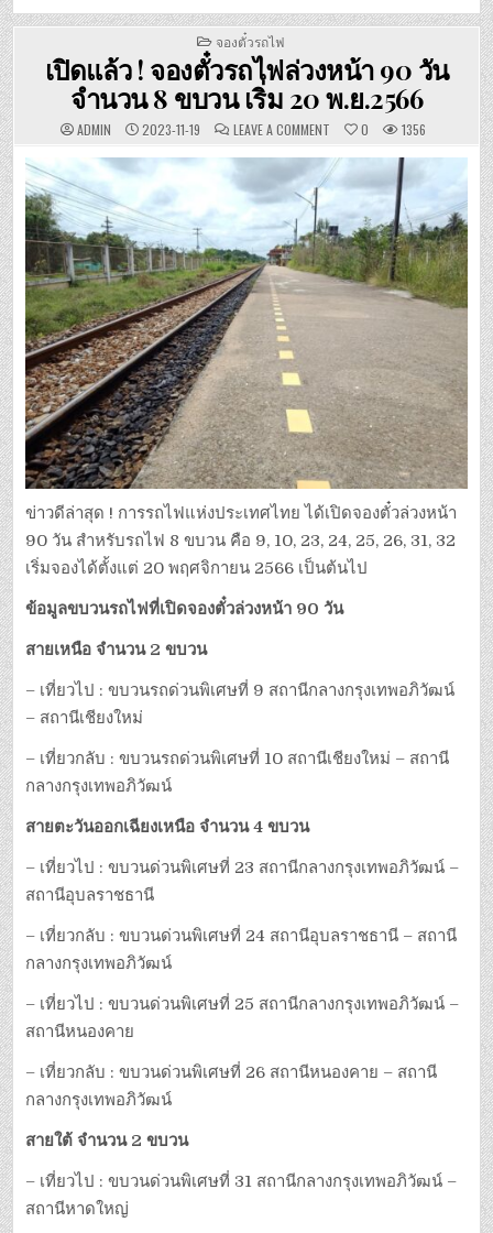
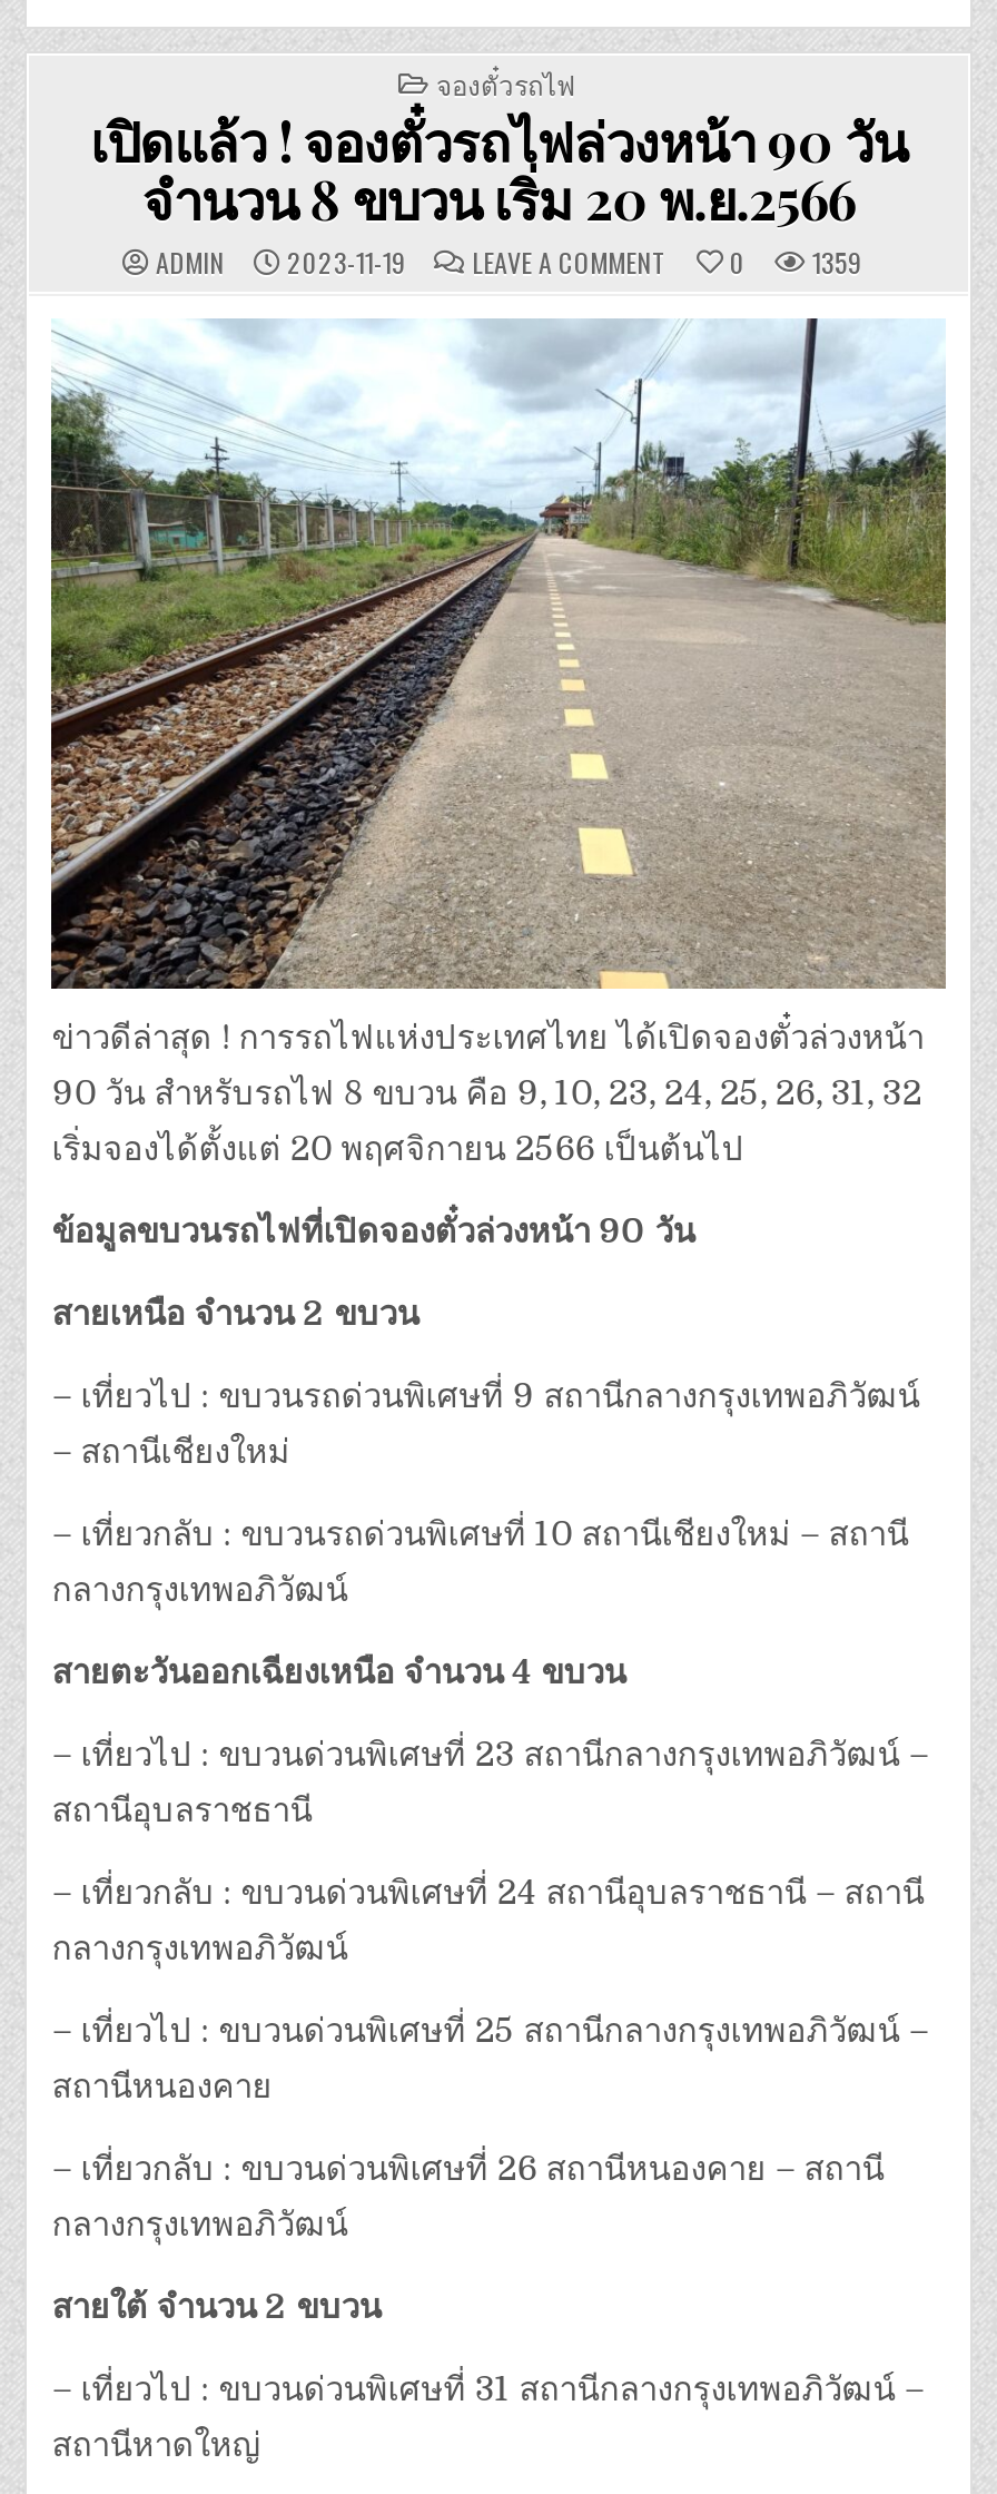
[402,120,426,139] 1356 -> [812,243,861,281] 1359

